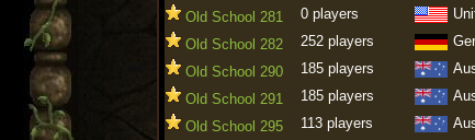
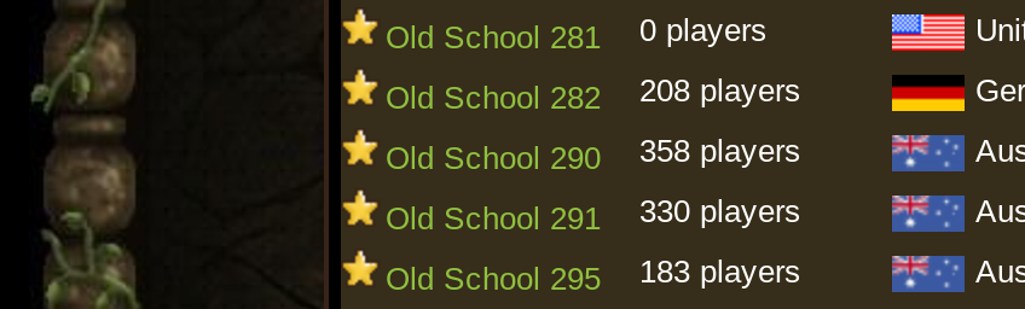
[185,33,374,52] Old School 282 252 players -> [386,72,801,116] Old School 282 208 players
[185,60,374,80] Old School 290 185 players -> [386,133,801,176] Old School 290 358 players
[185,87,374,107] Old School 291 185 players -> [386,193,801,237] Old School 291 330 players
[185,115,372,135] Old School 295 113 players -> [386,253,801,297] Old School 295 183 players

